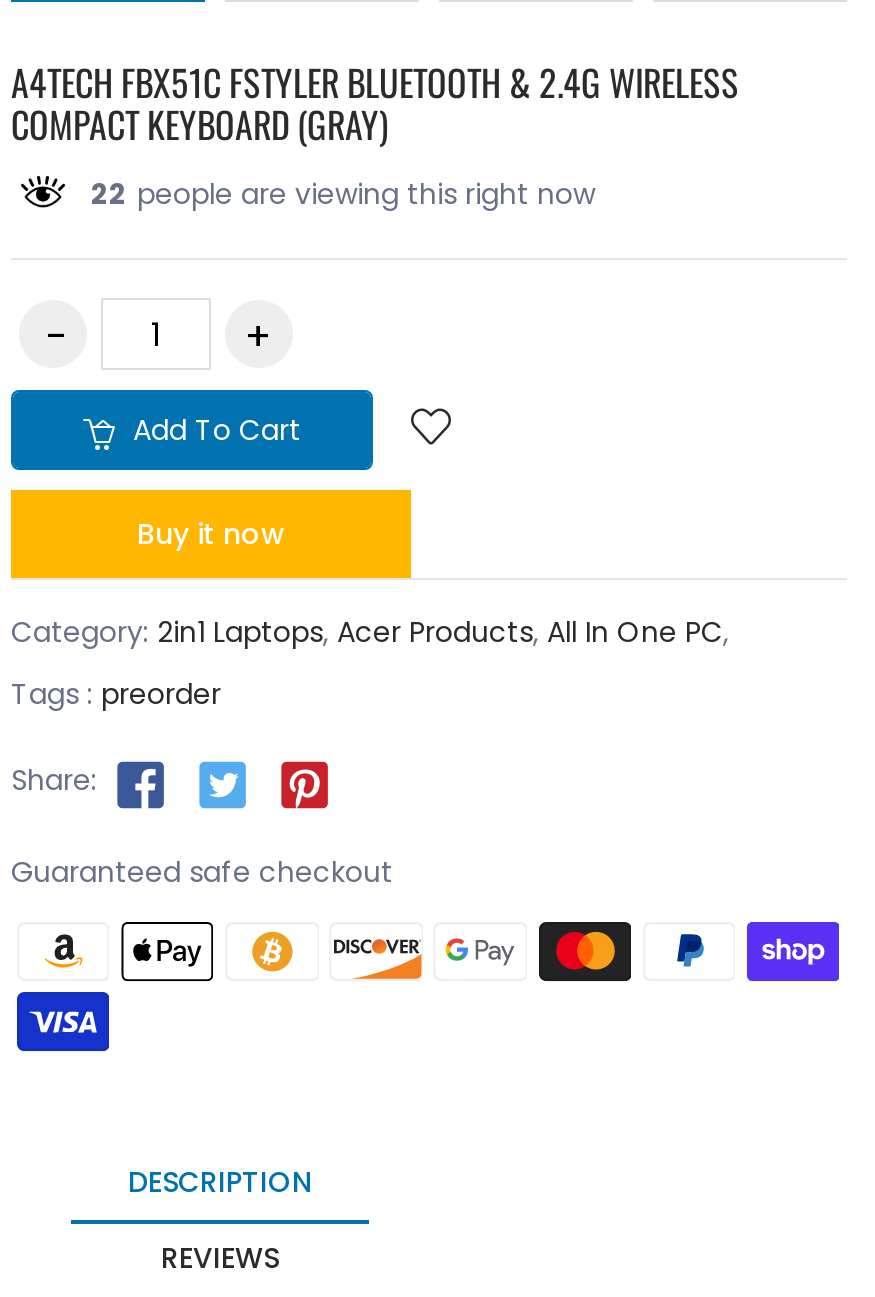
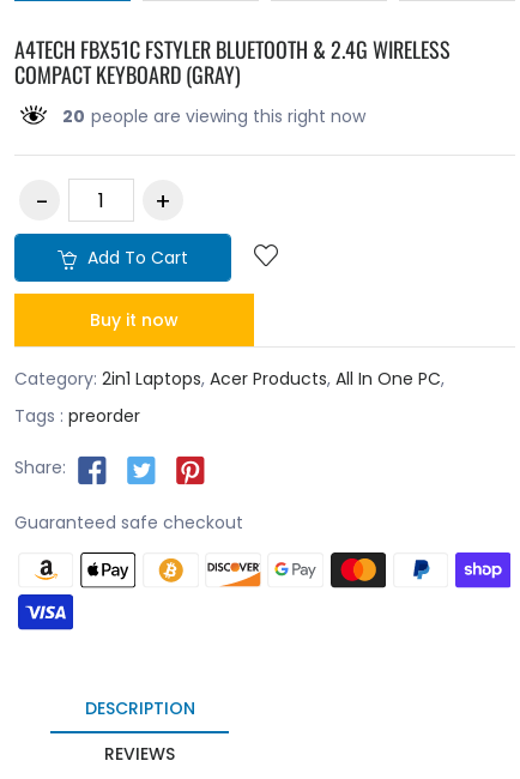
[91,173,595,213] 22 people are viewing this right now -> [62,104,365,128] 20 people are viewing this right now

